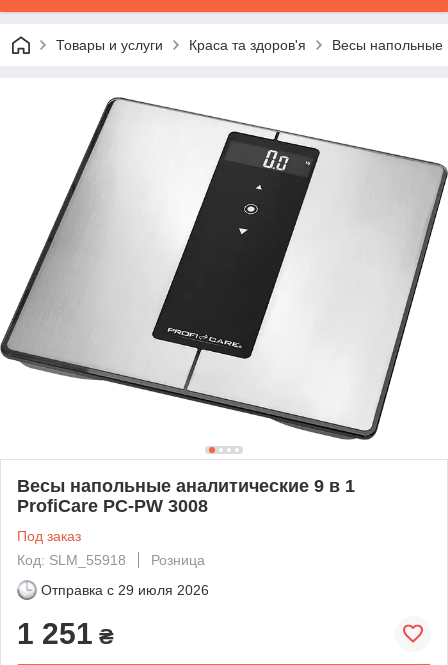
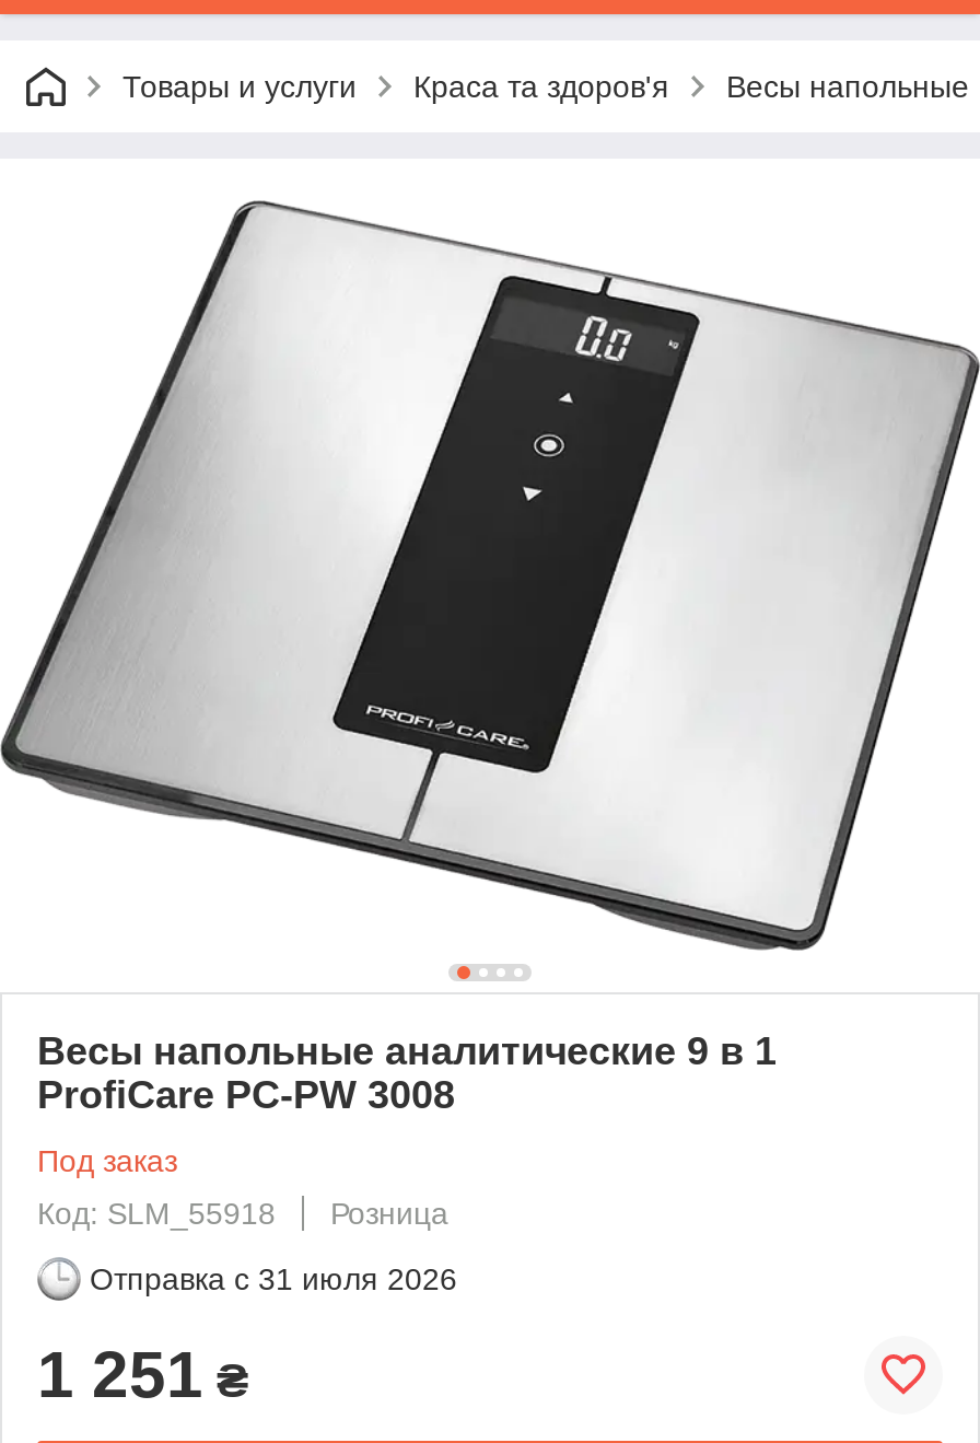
[41,582,209,598] Отправка с 29 июля 2026 -> [90,1261,457,1296] Отправка с 31 июля 2026

